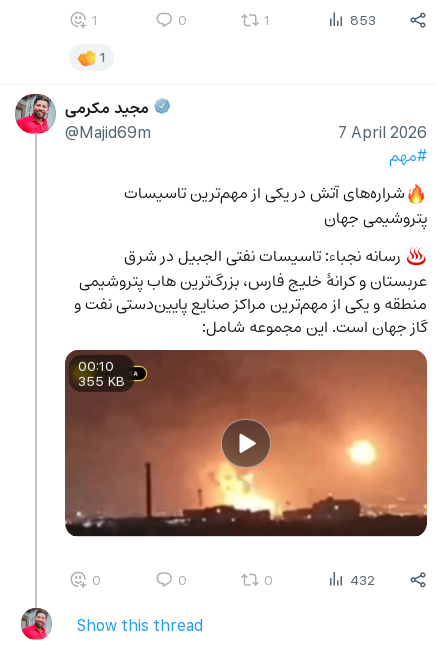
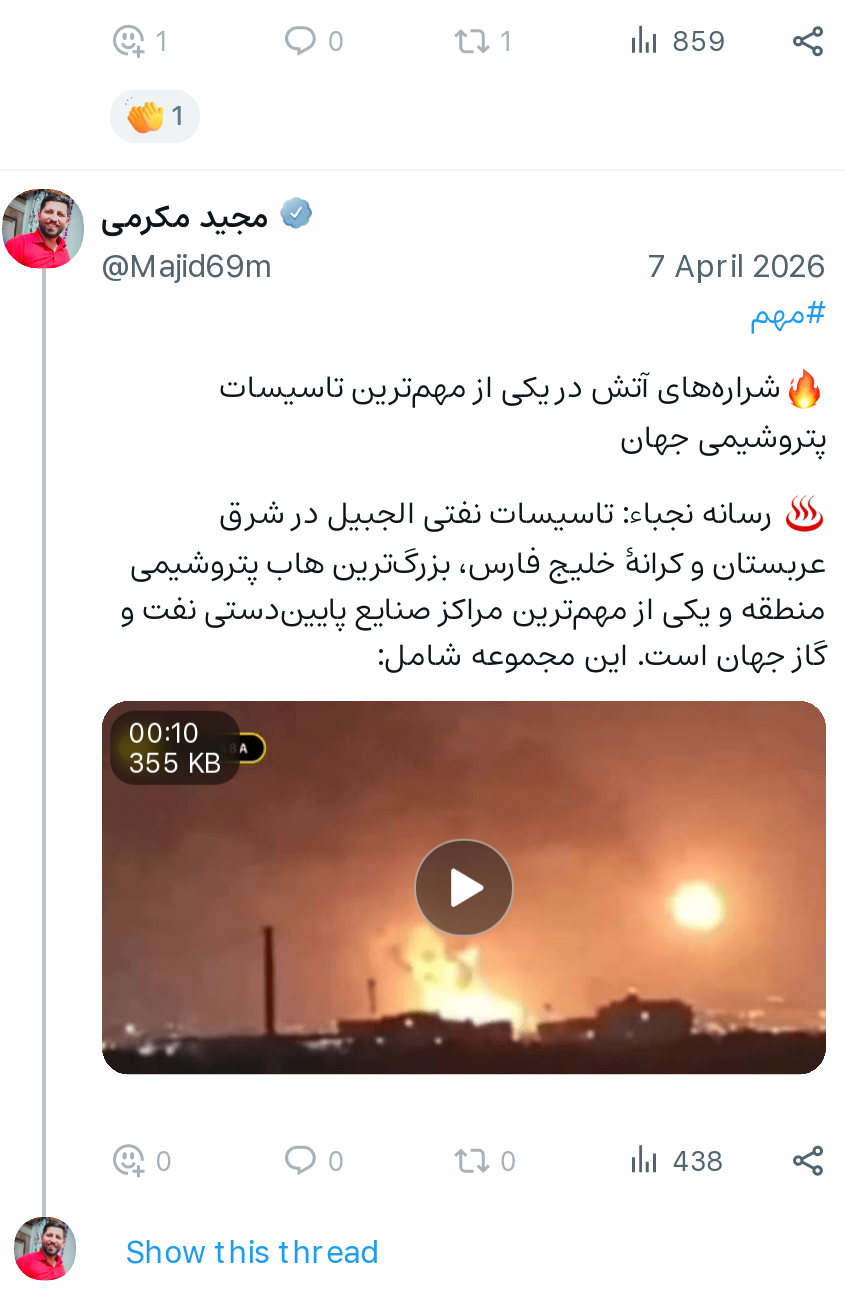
[350,11,376,30] 853 -> [672,22,726,60] 859
[350,570,375,589] 432 -> [672,1141,724,1179] 438

